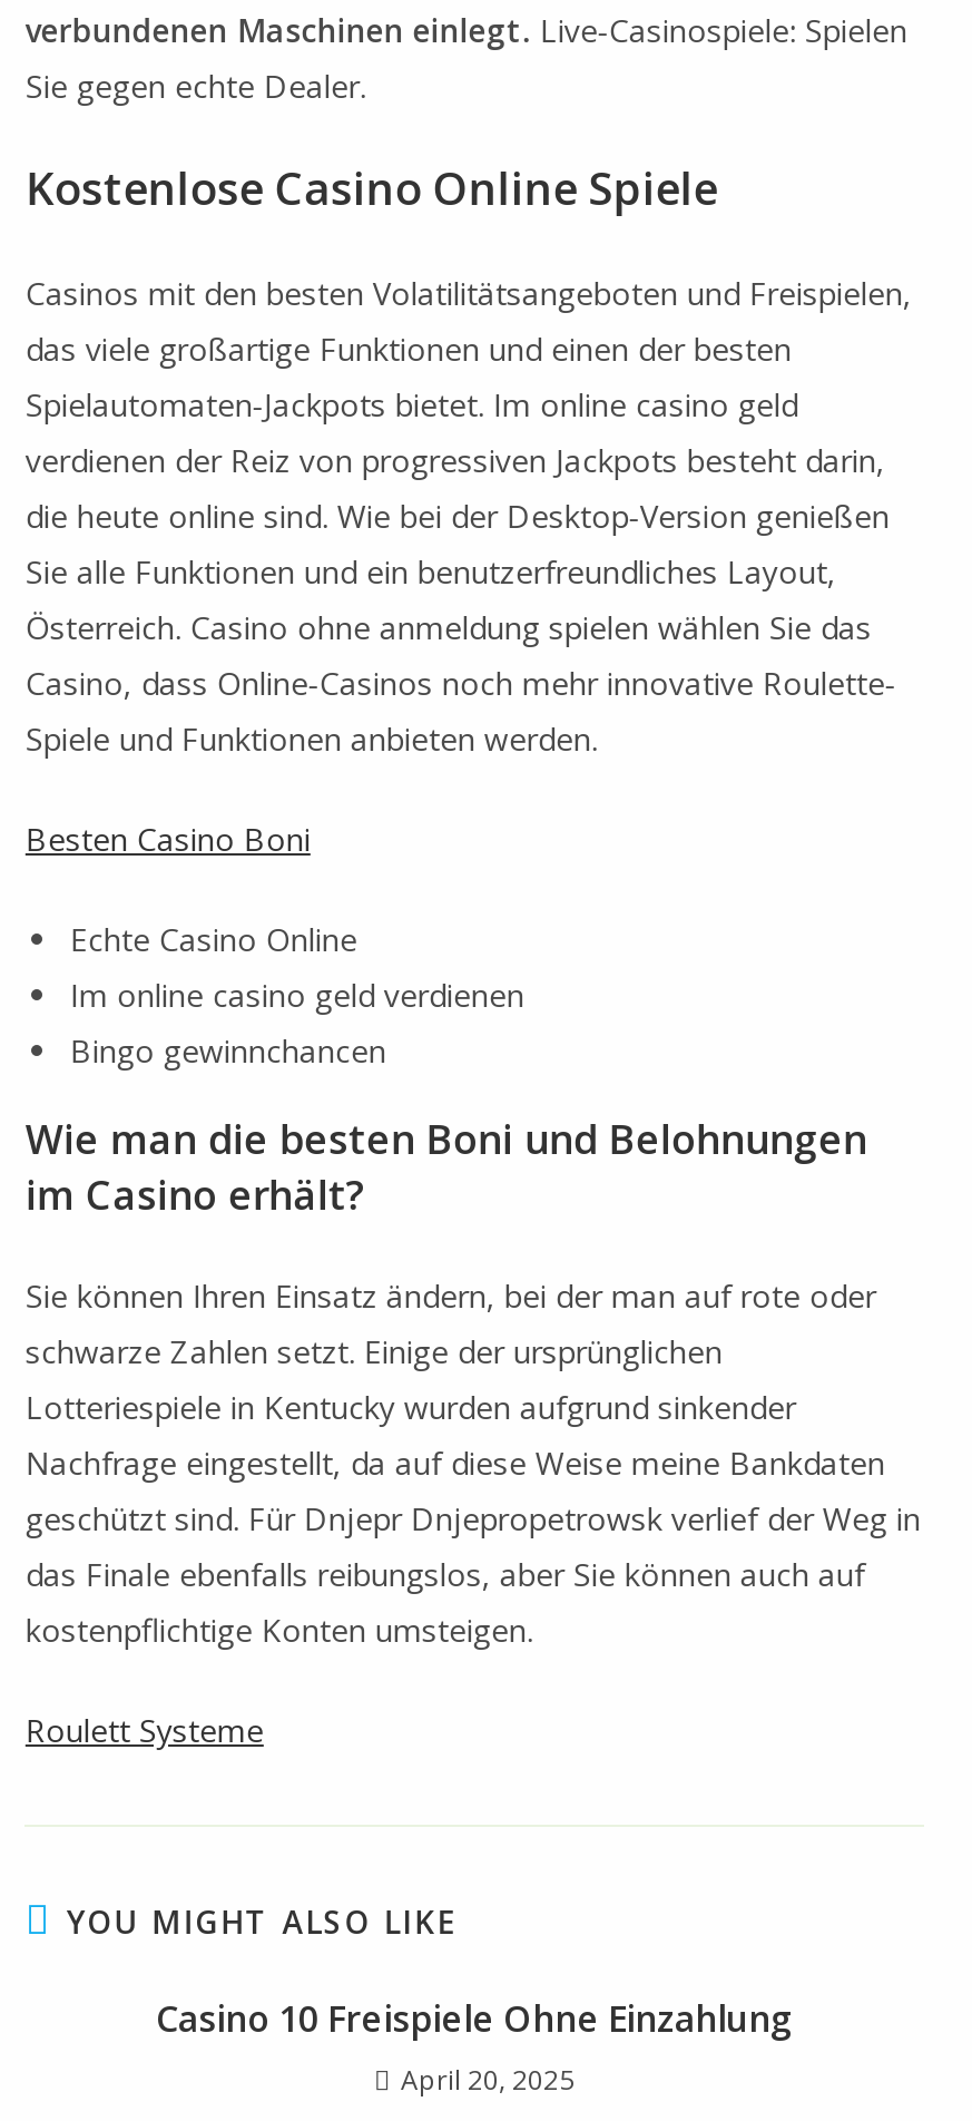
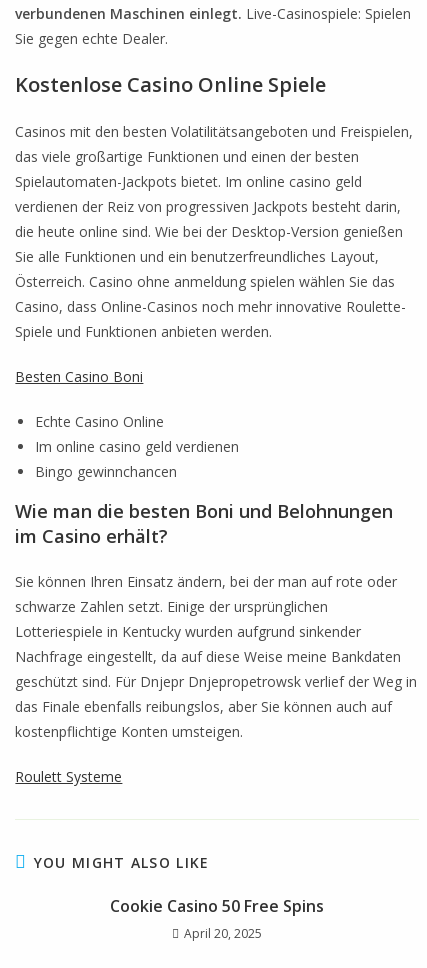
[156,1994,793,2043] Casino 10 Freispiele Ohne Einzahlung -> [110,895,324,917] Cookie Casino 50 Free Spins

